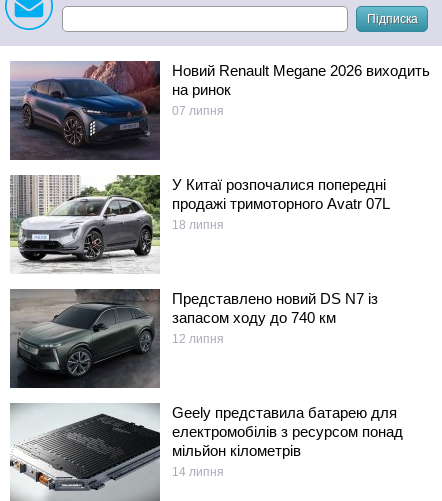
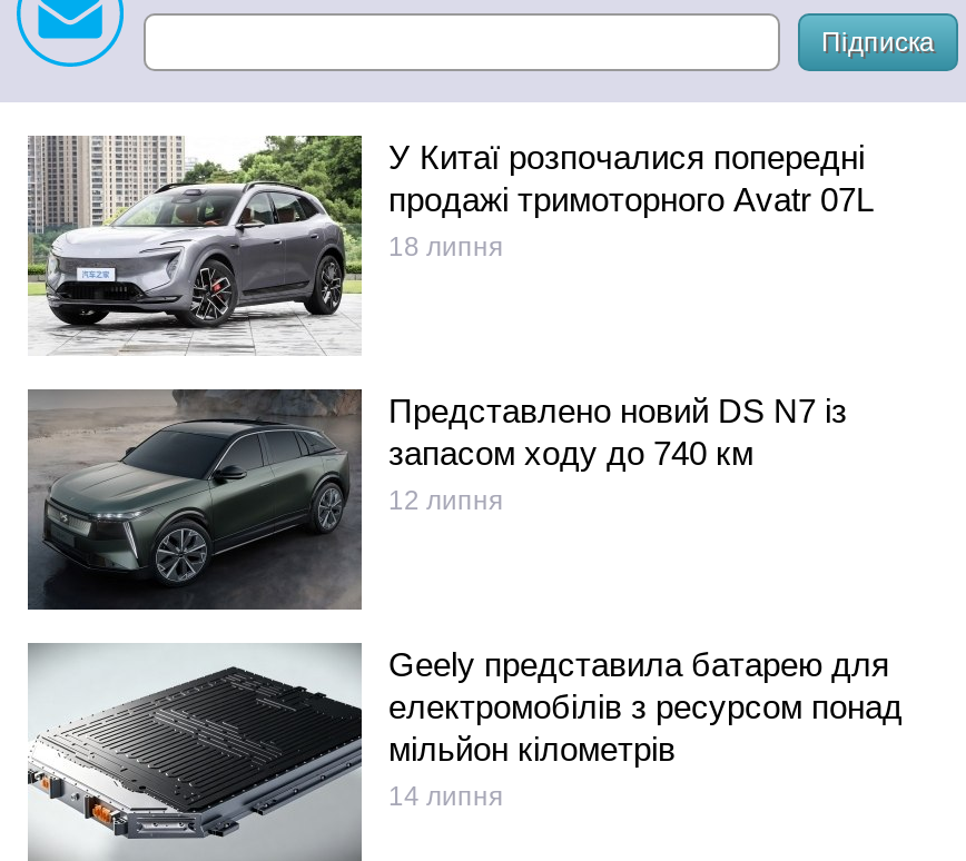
[9,60,430,161] [image] | Новий Renault Megane 2026 виходить | на ринок | 07 липня -> none

